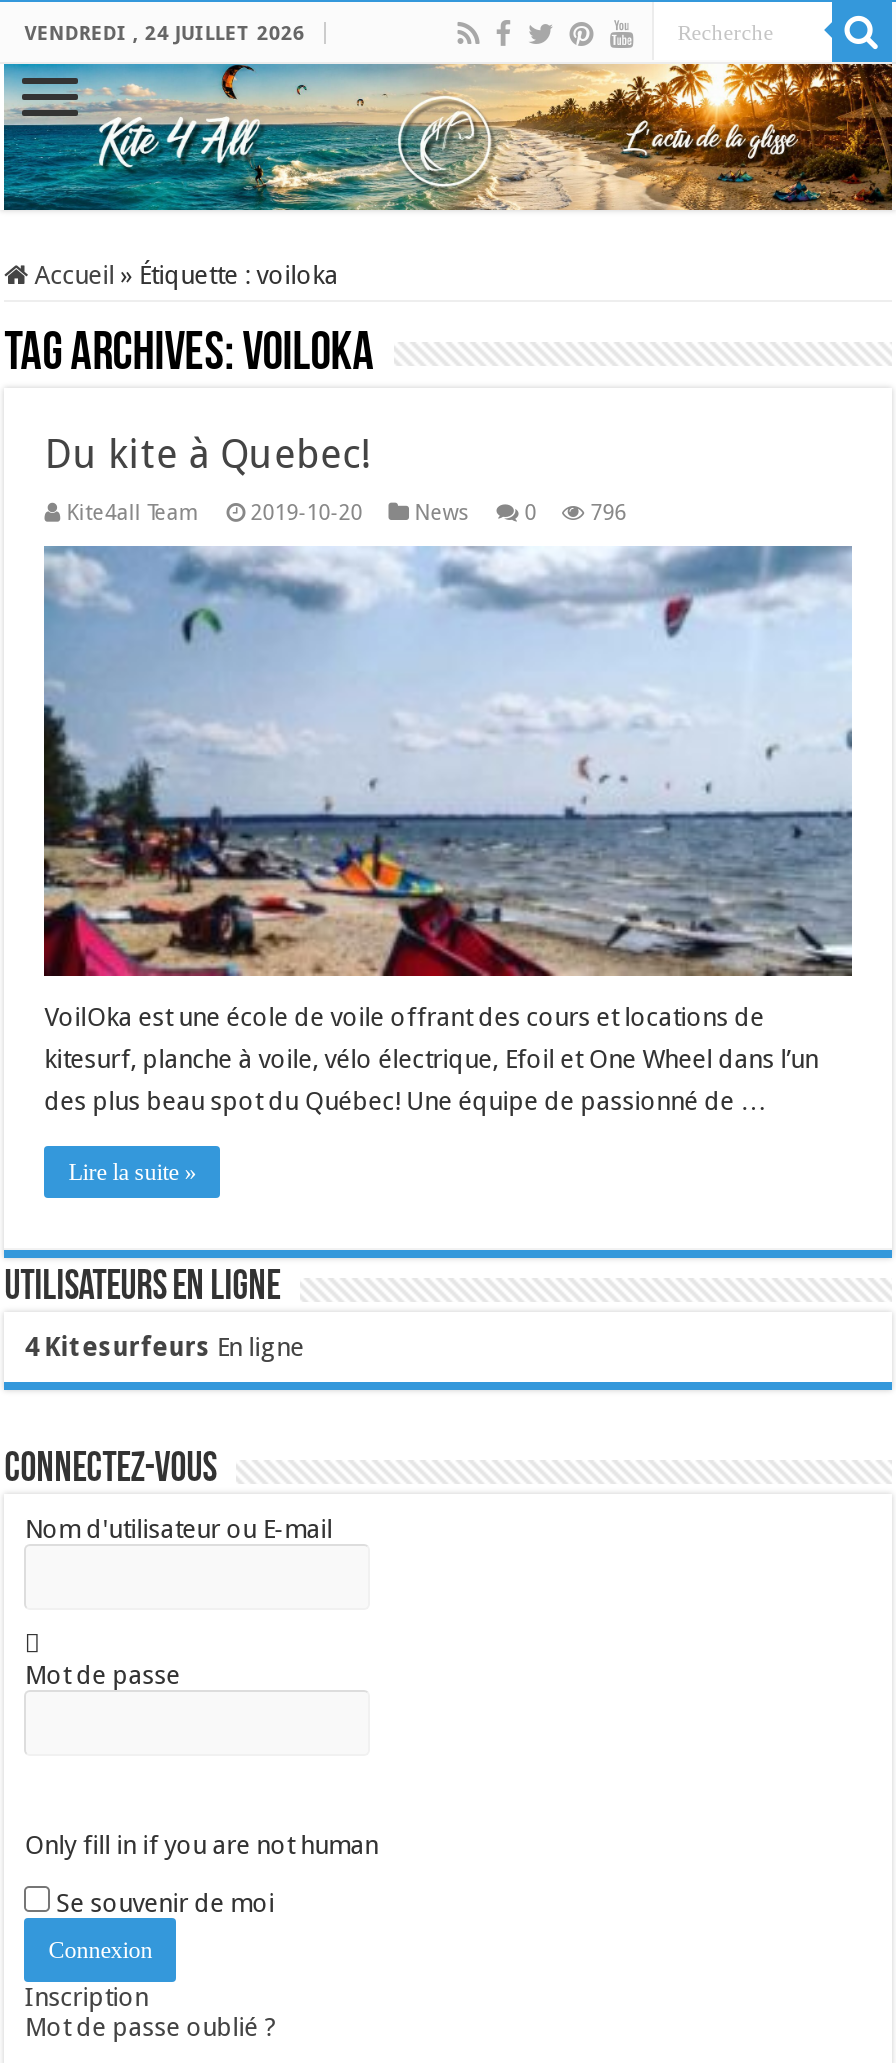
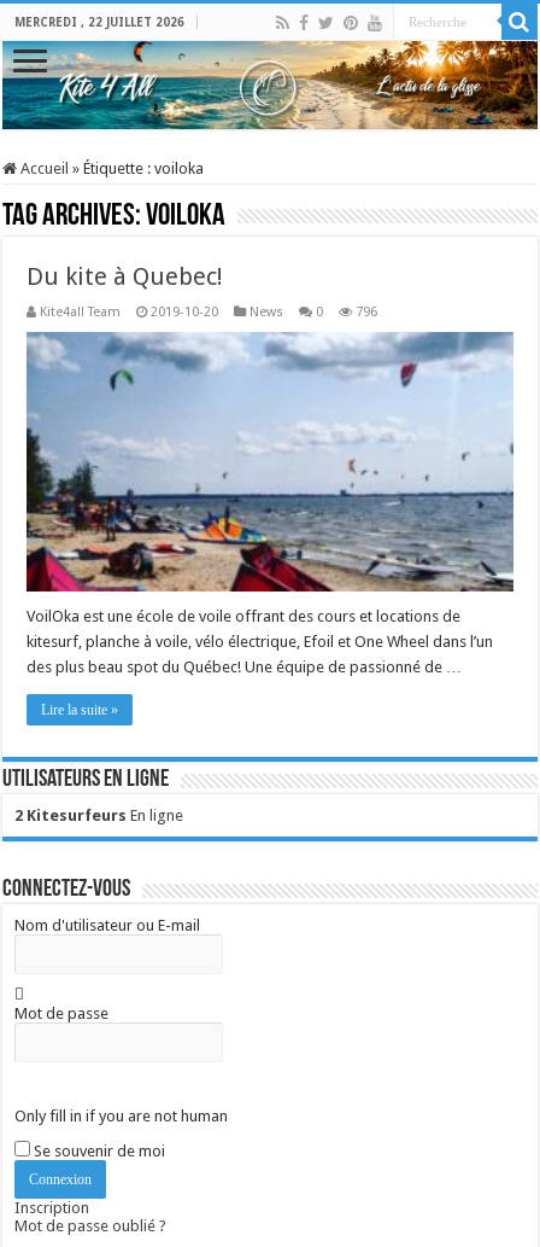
[24,22,304,44] VENDREDI , 24 JUILLET 2026 -> [15,16,185,29] MERCREDI , 22 JUILLET 2026
[24,1331,304,1361] 4 Kitesurfeurs En ligne -> [15,806,183,824] 2 Kitesurfeurs En ligne

